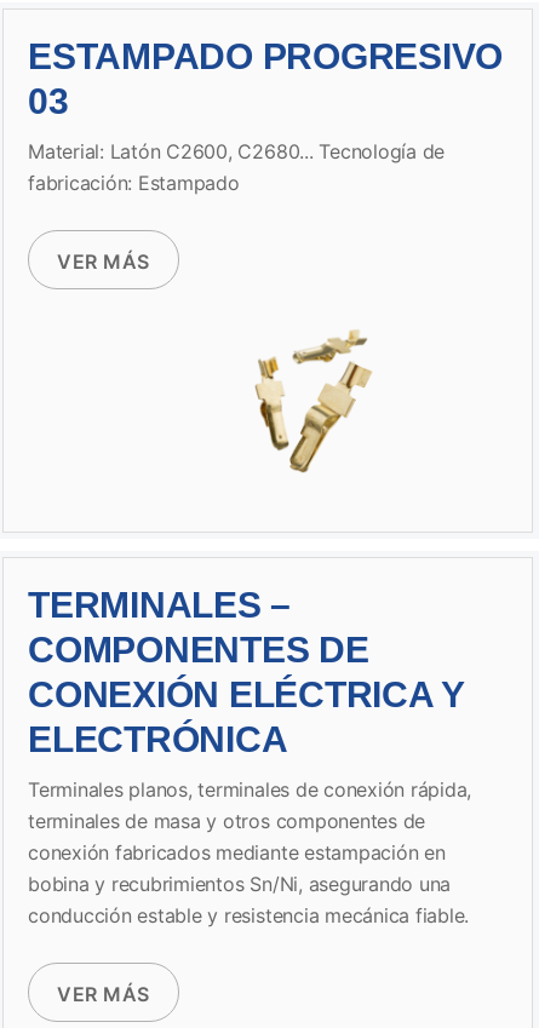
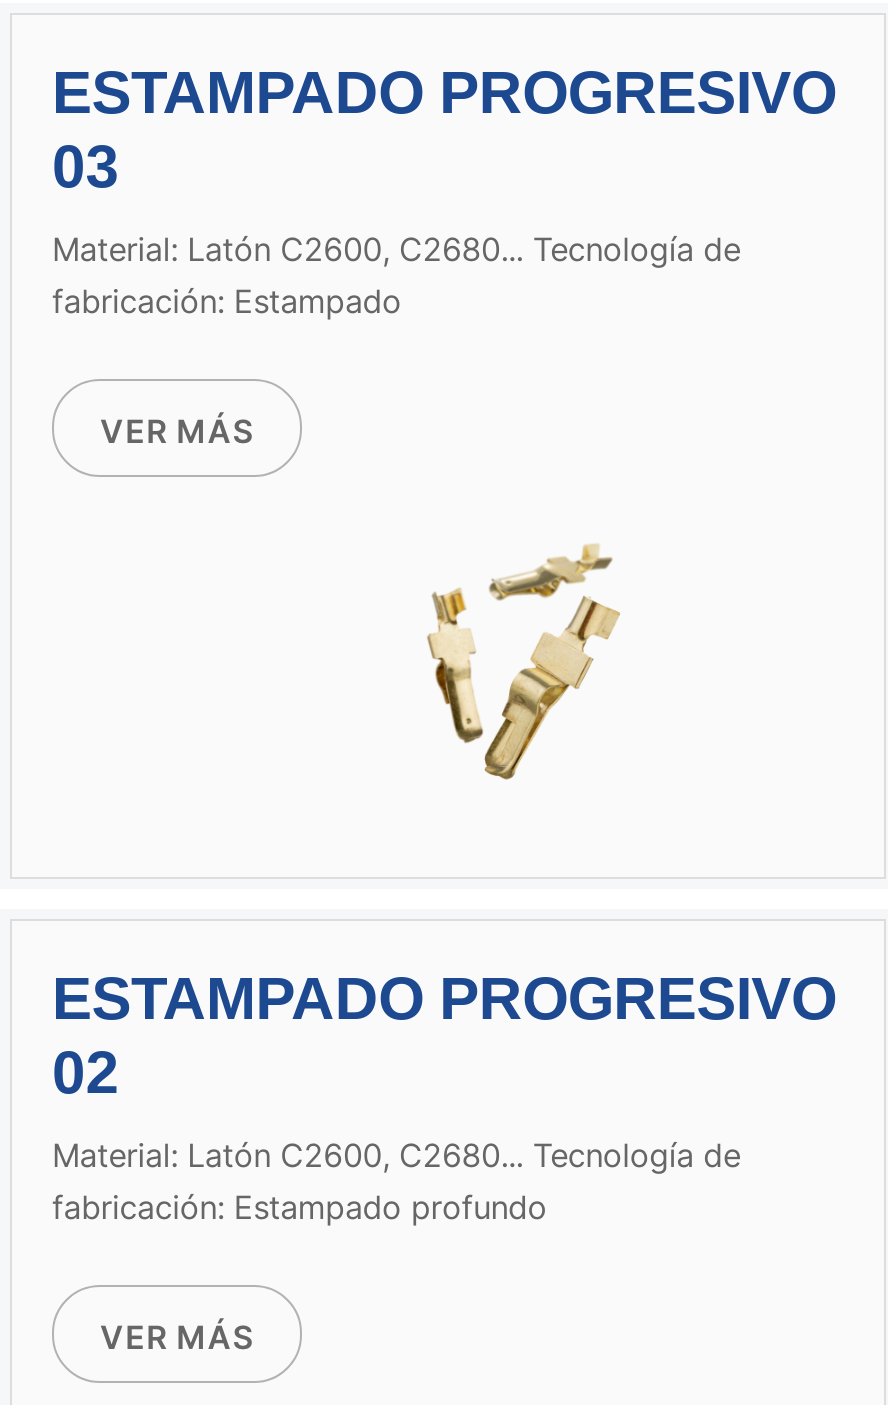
[28,585,464,759] TERMINALES – | COMPONENTES DE | CONEXIÓN ELÉCTRICA Y | ELECTRÓNICA -> [52,965,836,1105] ESTAMPADO PROGRESIVO | 02
[28,778,471,928] Terminales planos, terminales de conexión rápida, | terminales de masa y otros componentes de | conexión fabricados mediante estampación en | bobina y recubrimientos Sn/Ni, asegurando una | conducción estable y resistencia mecánica fiable. -> [52,1135,740,1227] Material: Latón C2600, C2680... Tecnología de | fabricación: Estampado profundo

